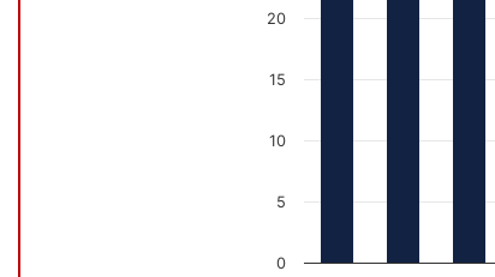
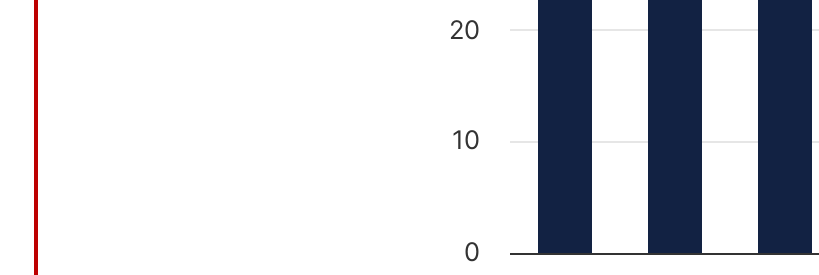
[269,71,286,89] 15 -> none
[276,193,286,211] 5 -> none

